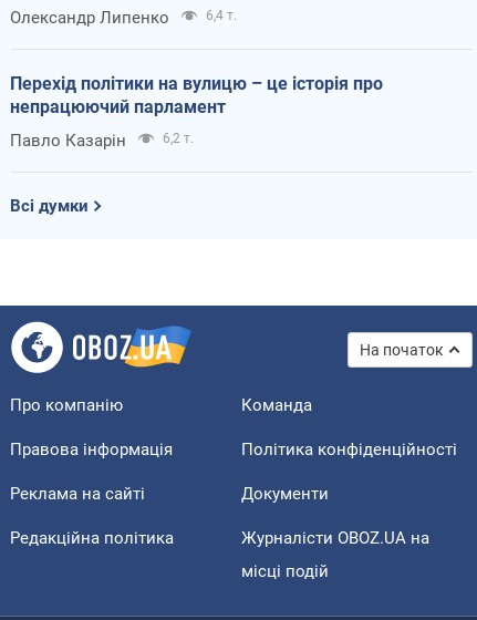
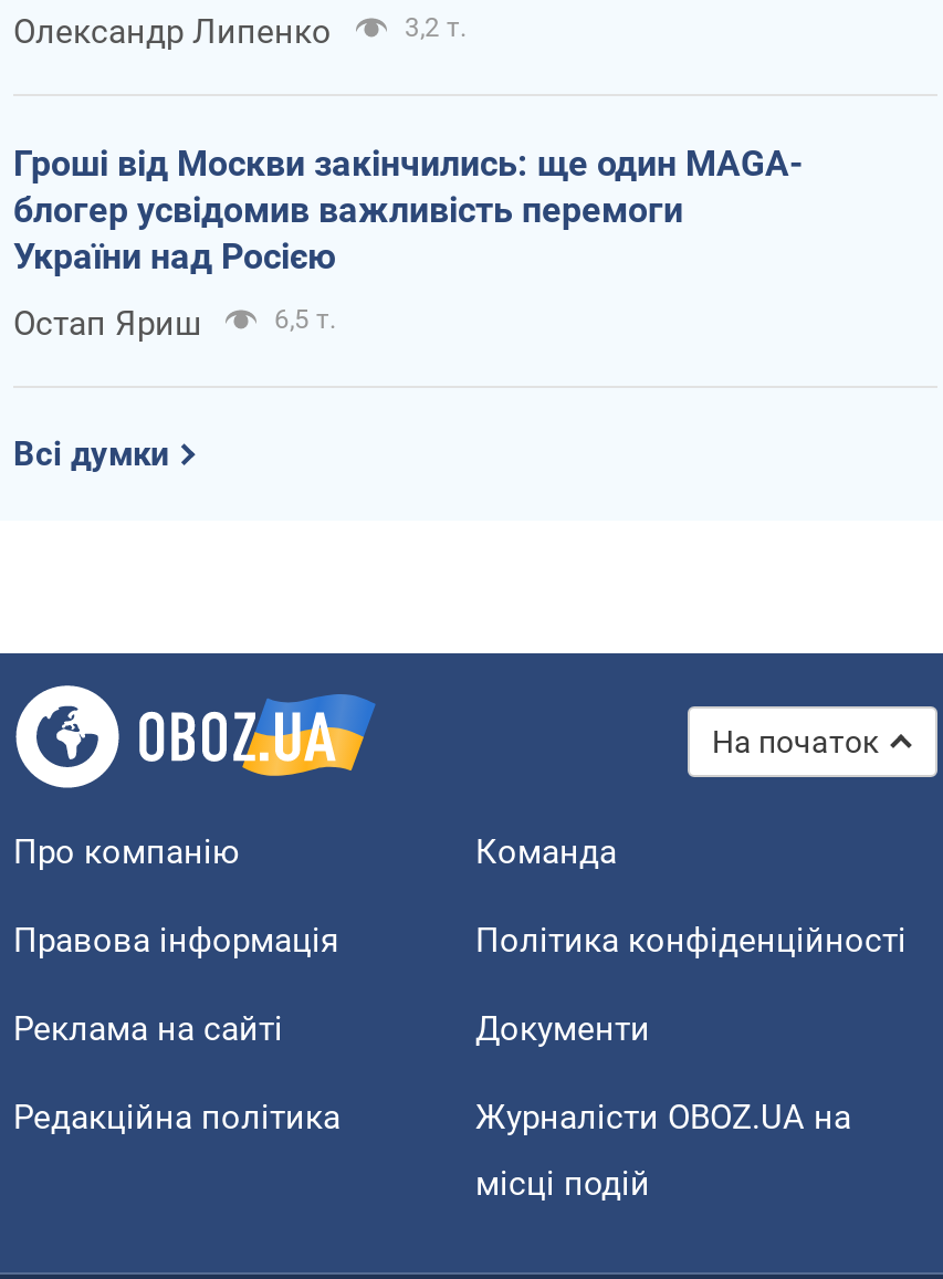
[206,7,237,23] 6,4 т. -> [405,11,467,42] 3,2 т.
[10,73,383,117] Перехід політики на вулицю – це історія про | непрацюючий парламент -> [13,142,803,277] Гроші від Москви закінчились: ще один MAGA- | блогер усвідомив важливість перемоги | України над Росією
[10,130,194,150] Павло Казарін | 6,2 т. -> [13,303,336,343] Остап Яриш | 6,5 т.

